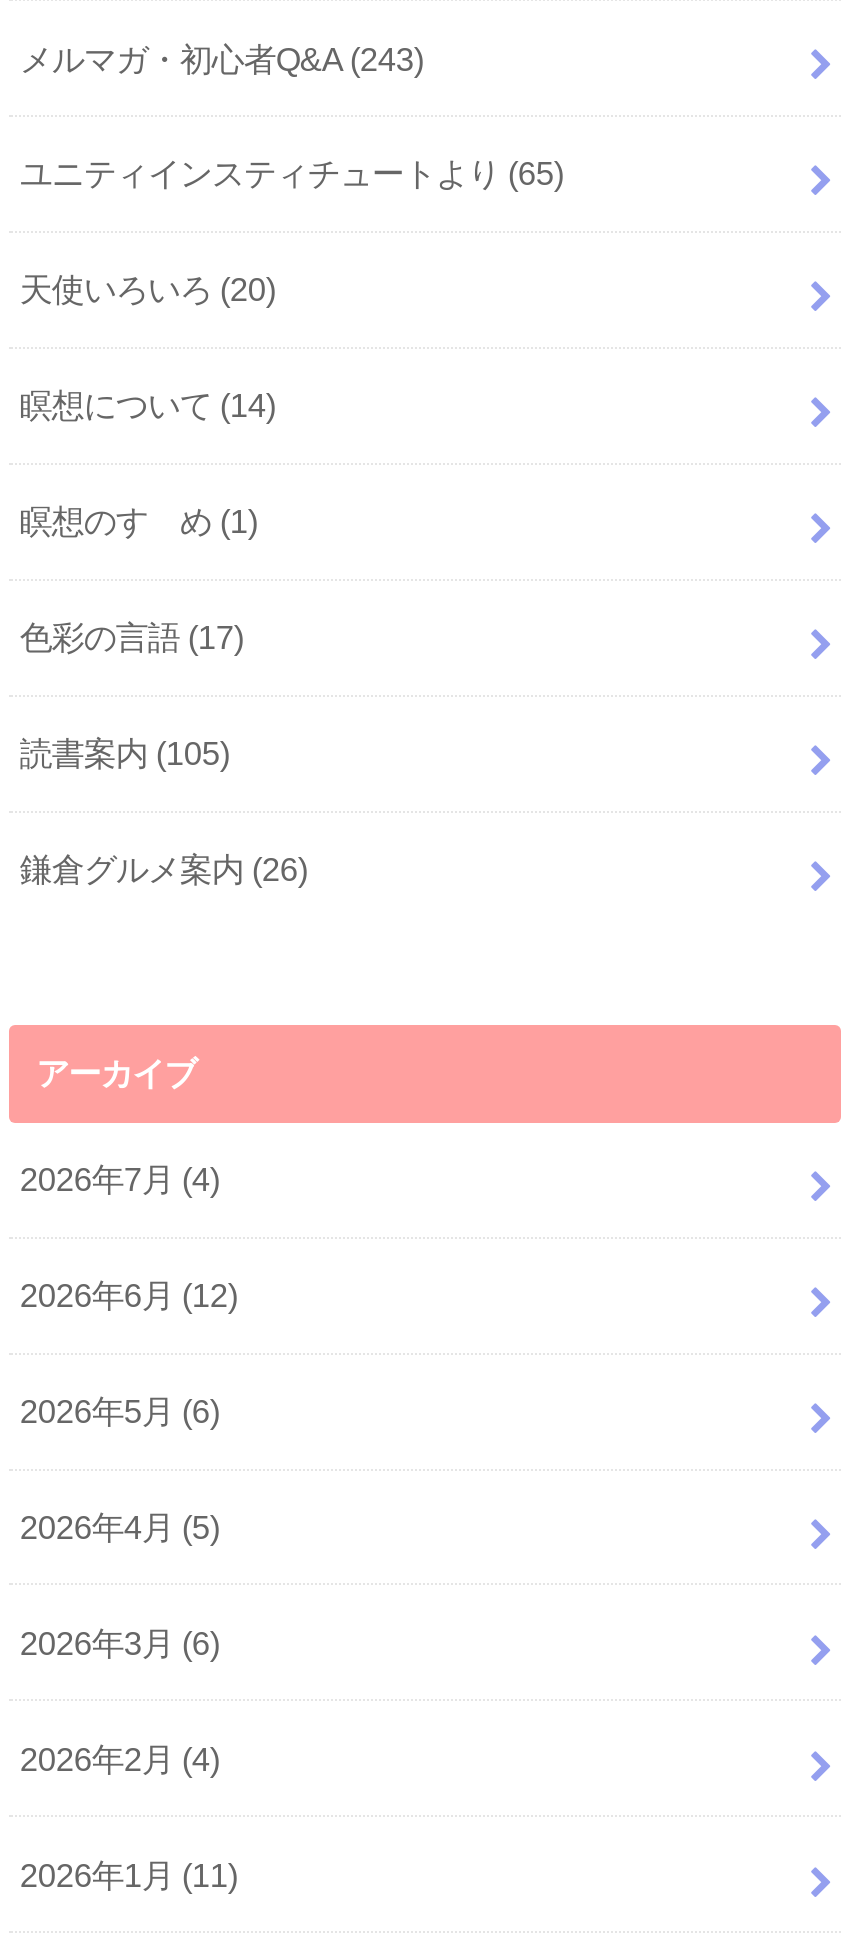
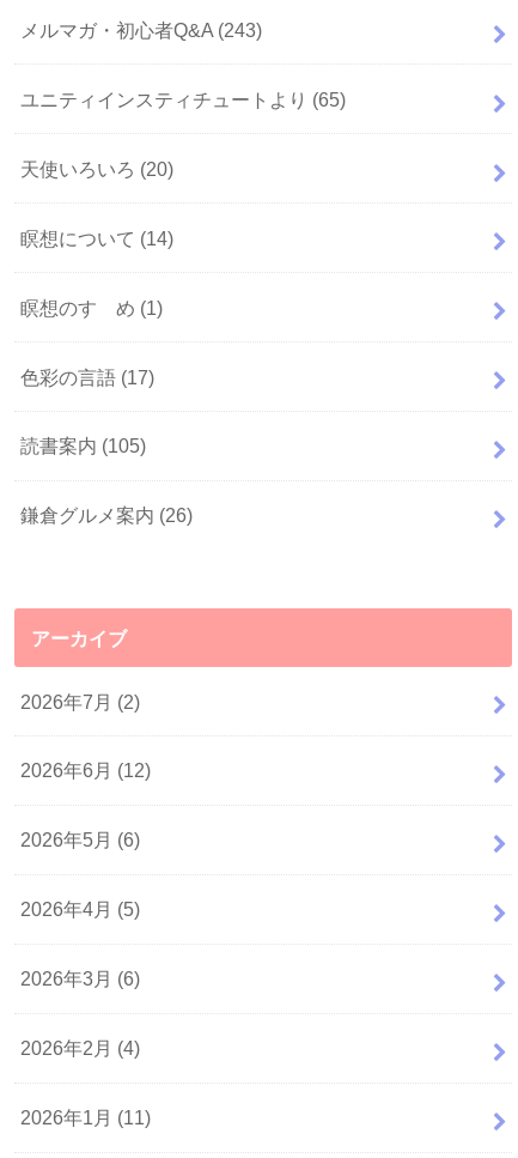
[20,1161,220,1197] 2026年7月 (4) -> [21,690,140,712] 2026年7月 (2)

